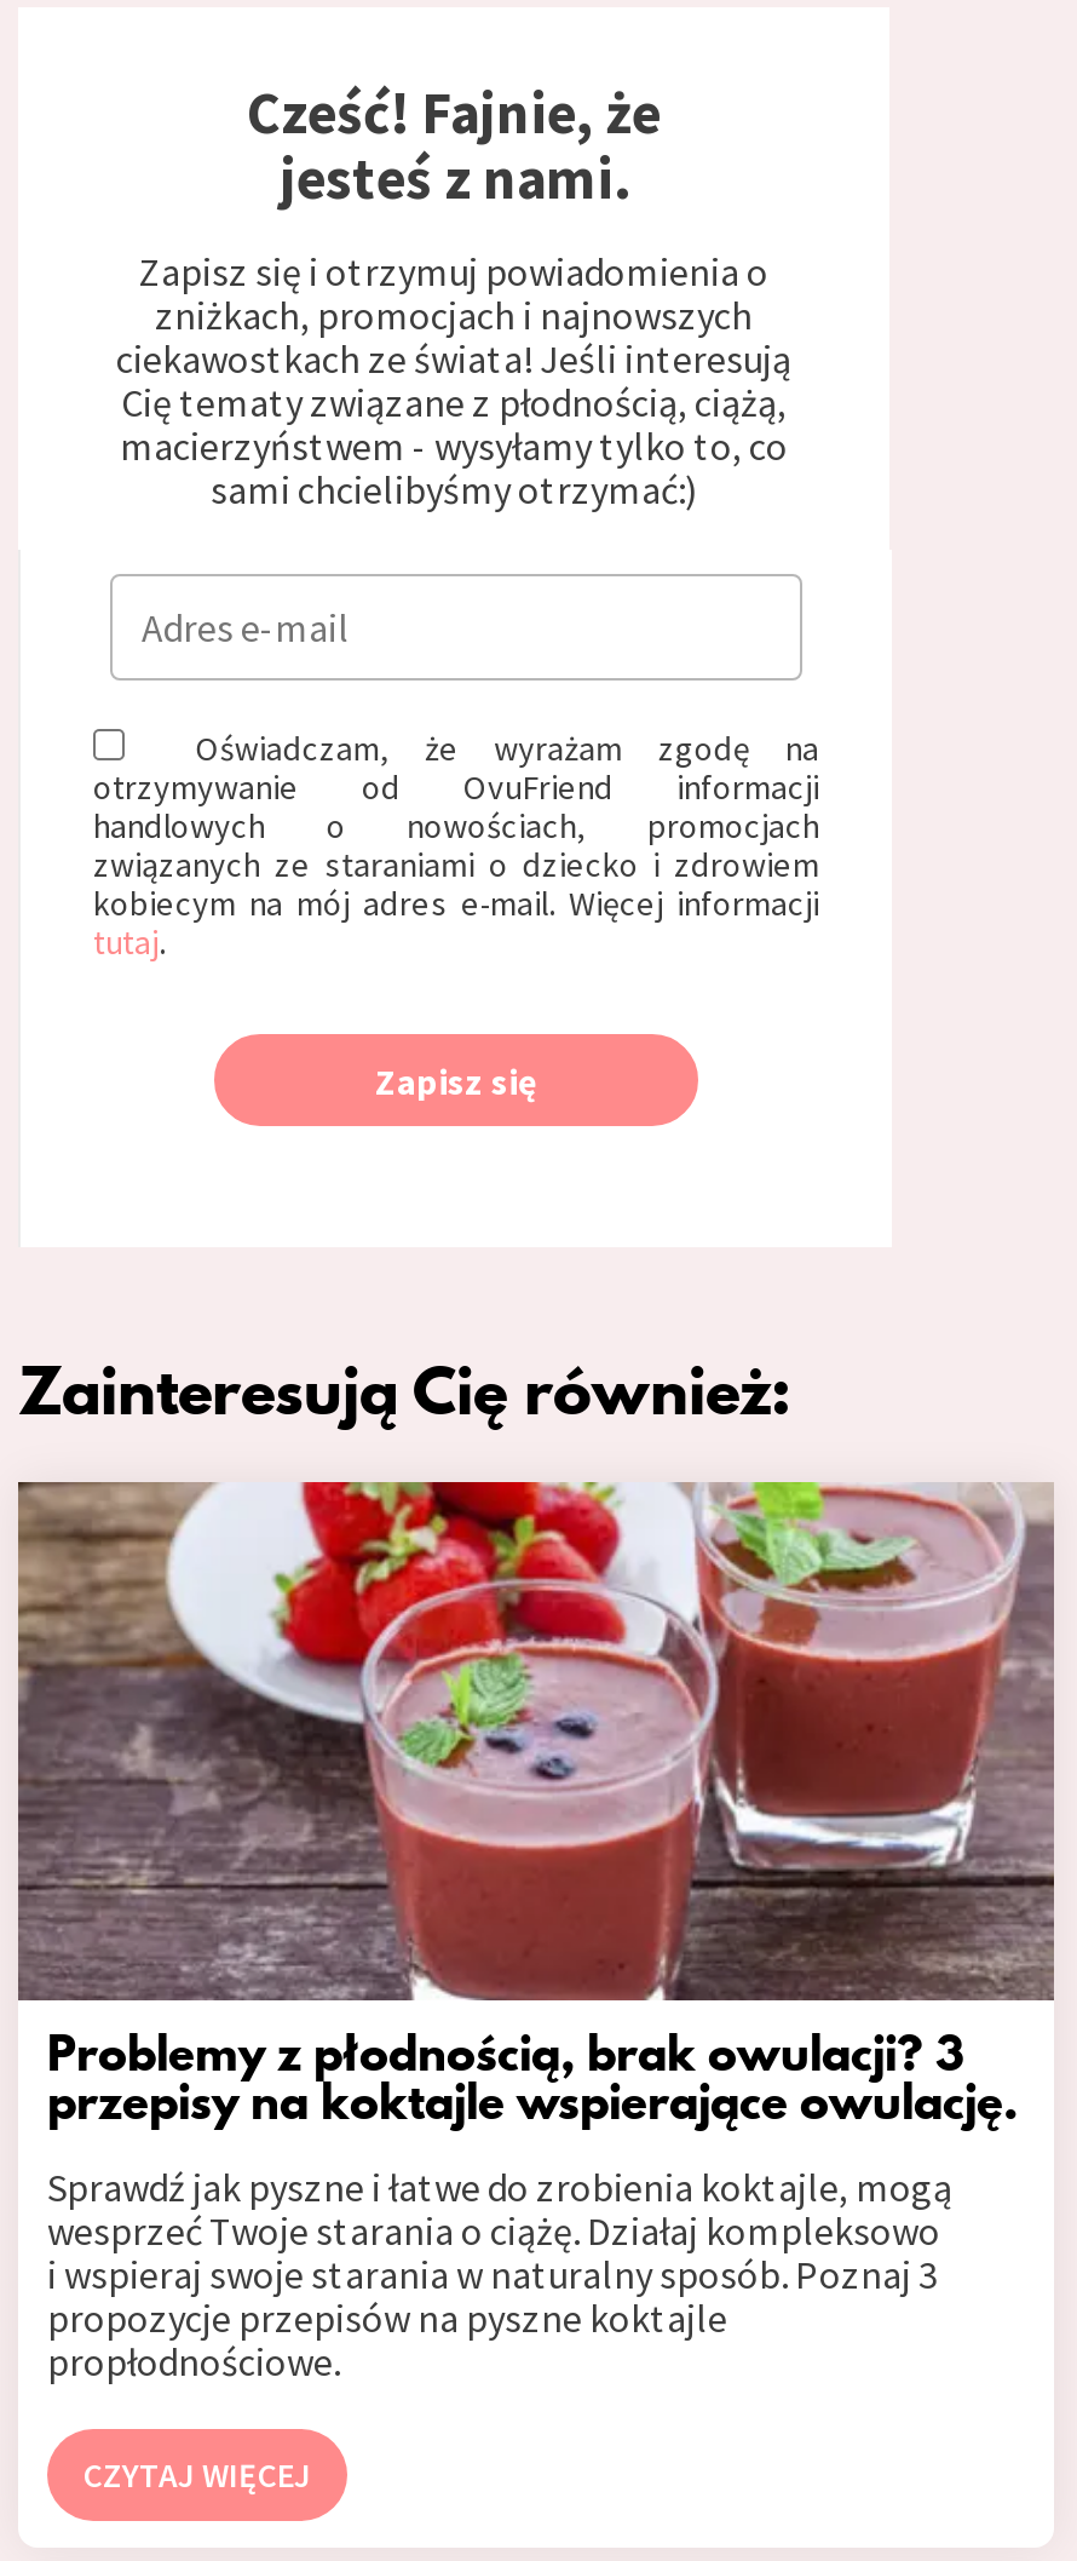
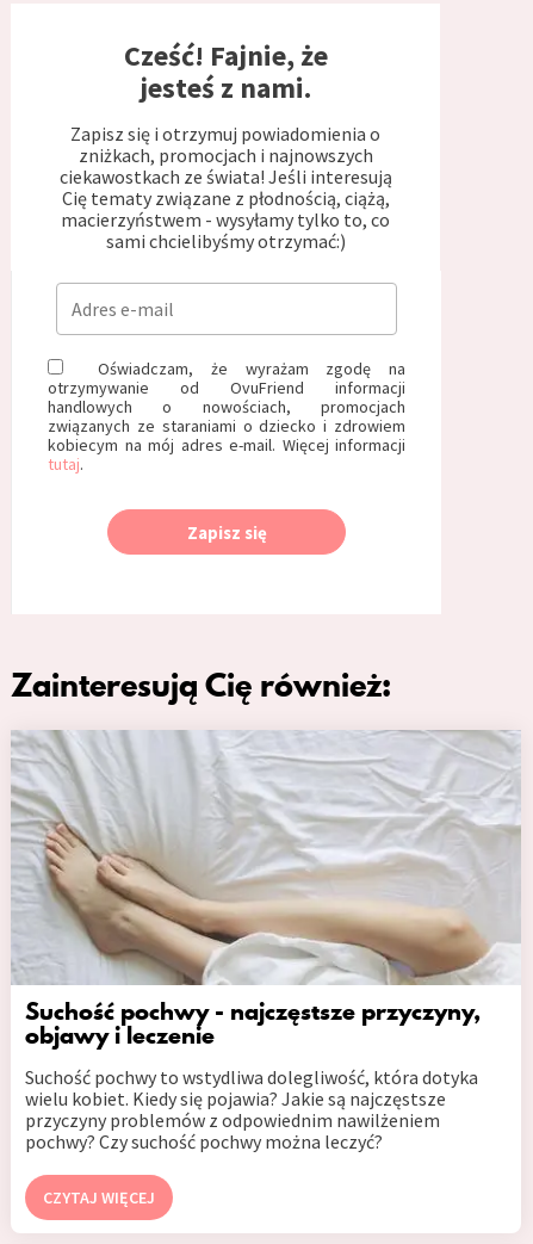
[16,1480,1056,2385] [image] | Problemy z płodnością, brak owulacji? 3 | przepisy na koktajle wspierające owulację. | Sprawdź jak pyszne i łatwe do zrobienia koktajle, mogą | wesprzeć Twoje starania o ciążę. Działaj kompleksowo | i wspieraj swoje starania w naturalny sposób. Poznaj 3 | propozycje przepisów na pyszne koktajle | propłodnościowe. -> [11,730,521,1153] [image] | Suchość pochwy - najczęstsze przyczyny, | objawy i leczenie | Suchość pochwy to wstydliwa dolegliwość, która dotyka | wielu kobiet. Kiedy się pojawia? Jakie są najczęstsze | przyczyny problemów z odpowiednim nawilżeniem | pochwy? Czy suchość pochwy można leczyć?

